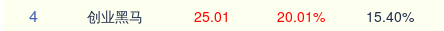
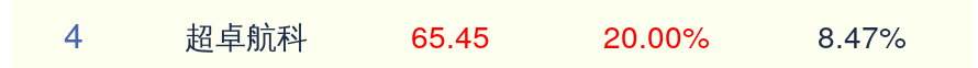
[87,6,413,26] 创业黑马 | 25.01 | 20.01% | 15.40% -> [185,13,905,57] 超卓航科 | 65.45 | 20.00% | 8.47%

